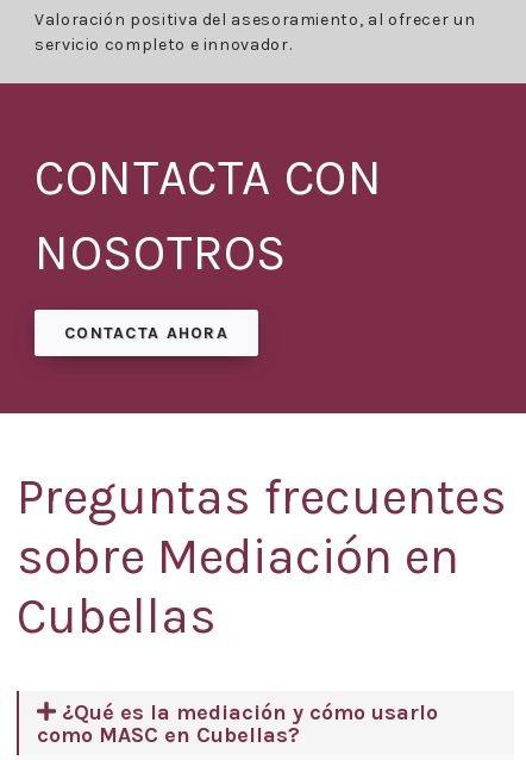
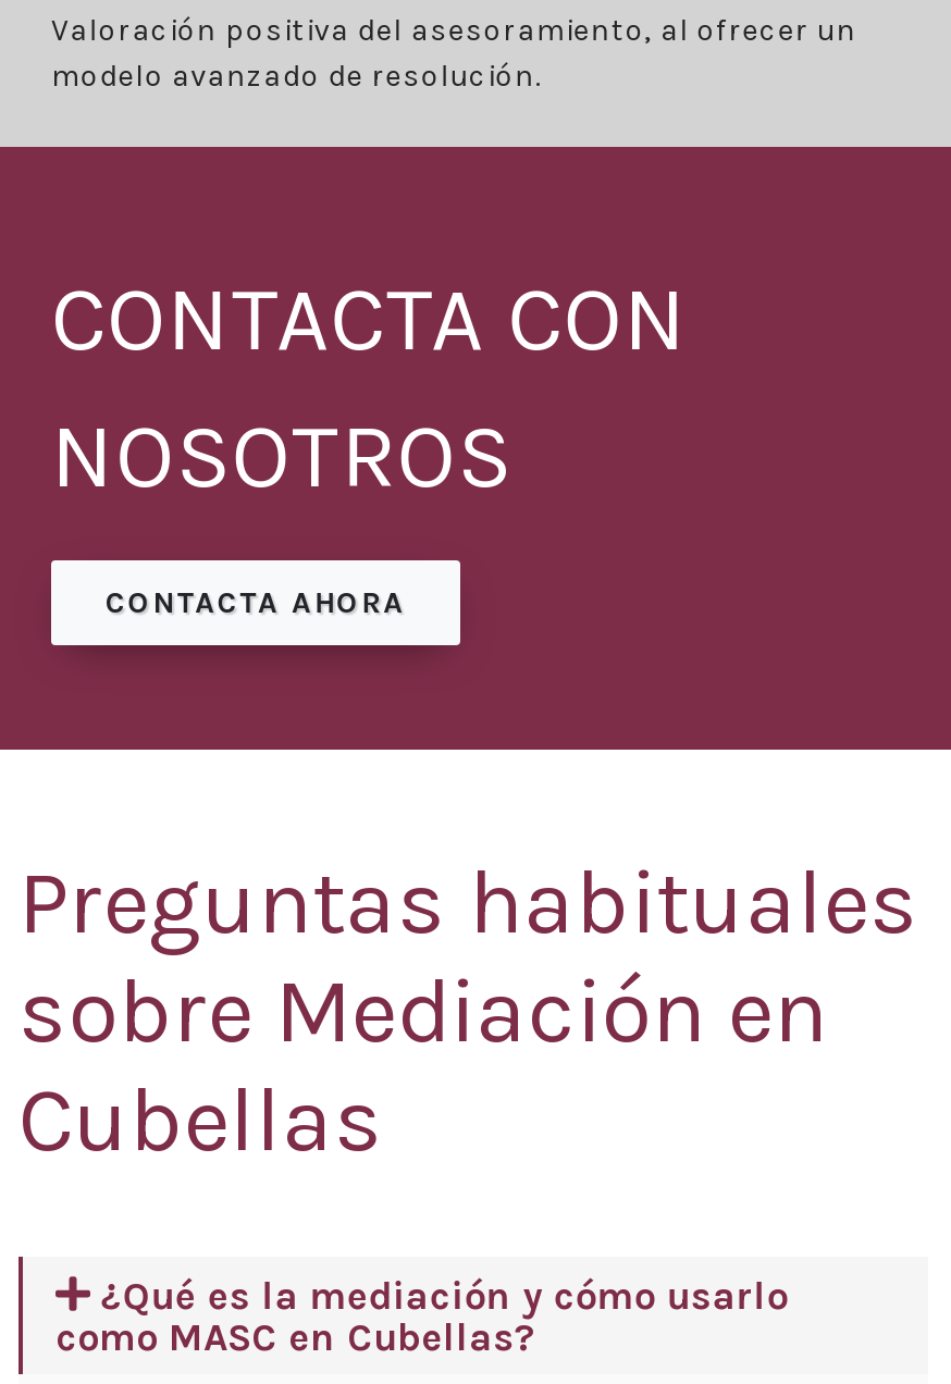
[35,35,292,55] servicio completo e innovador. -> [51,58,541,95] modelo avanzado de resolución.
[17,468,507,527] Preguntas frecuentes -> [18,849,919,957] Preguntas habituales

